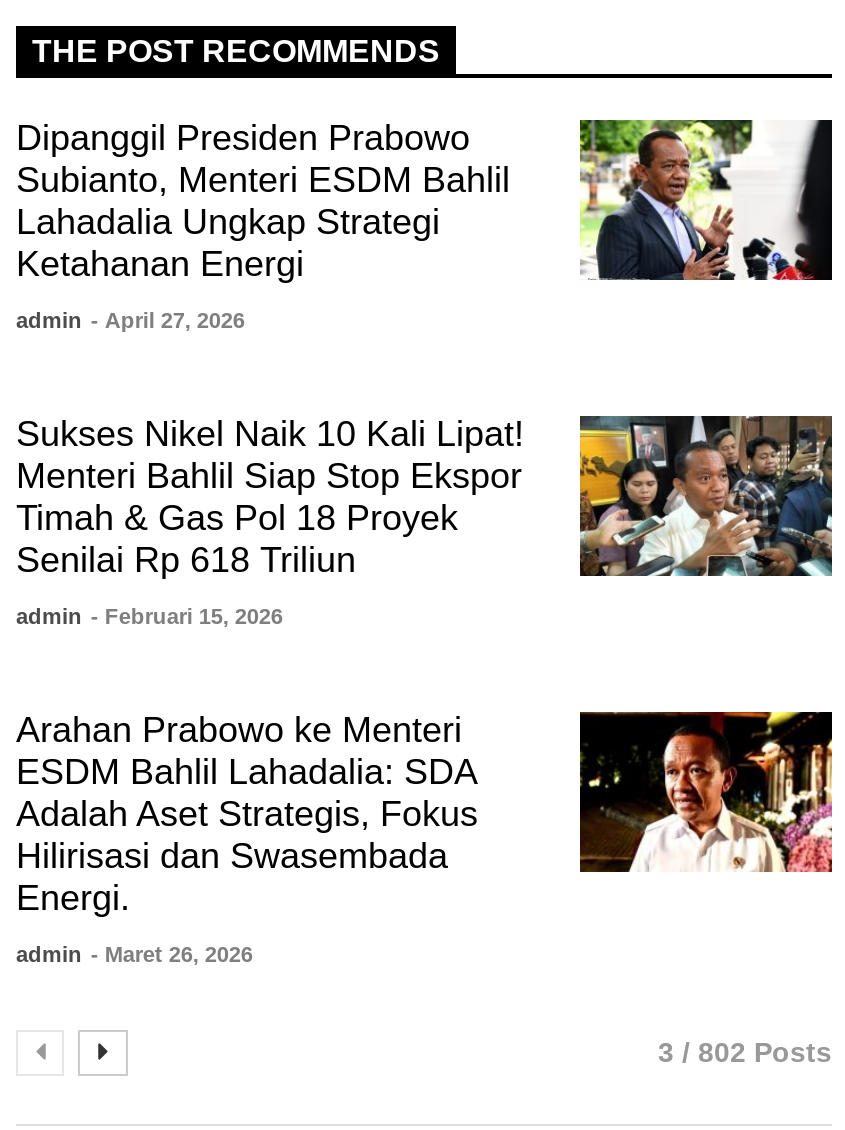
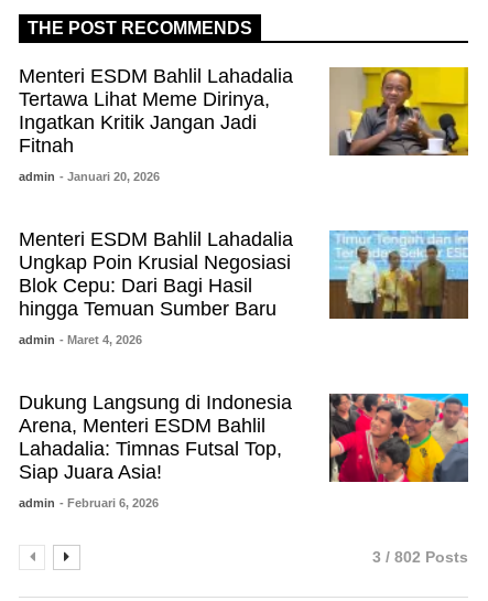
[16,117,834,283] [image] | Dipanggil Presiden Prabowo | Subianto, Menteri ESDM Bahlil | Lahadalia Ungkap Strategi | Ketahanan Energi -> [19,65,469,157] [image] | Menteri ESDM Bahlil Lahadalia | Tertawa Lihat Meme Dirinya, | Ingatkan Kritik Jangan Jadi | Fitnah
[16,307,245,331] admin - April 27, 2026 -> [19,170,160,183] admin - Januari 20, 2026
[16,413,834,579] [image] | Sukses Nikel Naik 10 Kali Lipat! | Menteri Bahlil Siap Stop Ekspor | Timah & Gas Pol 18 Proyek | Senilai Rp 618 Triliun -> [19,228,468,320] [image] | Menteri ESDM Bahlil Lahadalia | Ungkap Poin Krusial Negosiasi | Blok Cepu: Dari Bagi Hasil | hingga Temuan Sumber Baru
[16,603,283,627] admin - Februari 15, 2026 -> [19,333,143,346] admin - Maret 4, 2026
[16,709,478,917] Arahan Prabowo ke Menteri | ESDM Bahlil Lahadalia: SDA | Adalah Aset Strategis, Fokus | Hilirisasi dan Swasembada | Energi. -> [19,391,292,483] Dukung Langsung di Indonesia | Arena, Menteri ESDM Bahlil | Lahadalia: Timnas Futsal Top, | Siap Juara Asia!
[580,709,834,875] [image] -> [329,393,469,483] [image]
[16,941,253,965] admin - Maret 26, 2026 -> [19,496,159,509] admin - Februari 6, 2026

